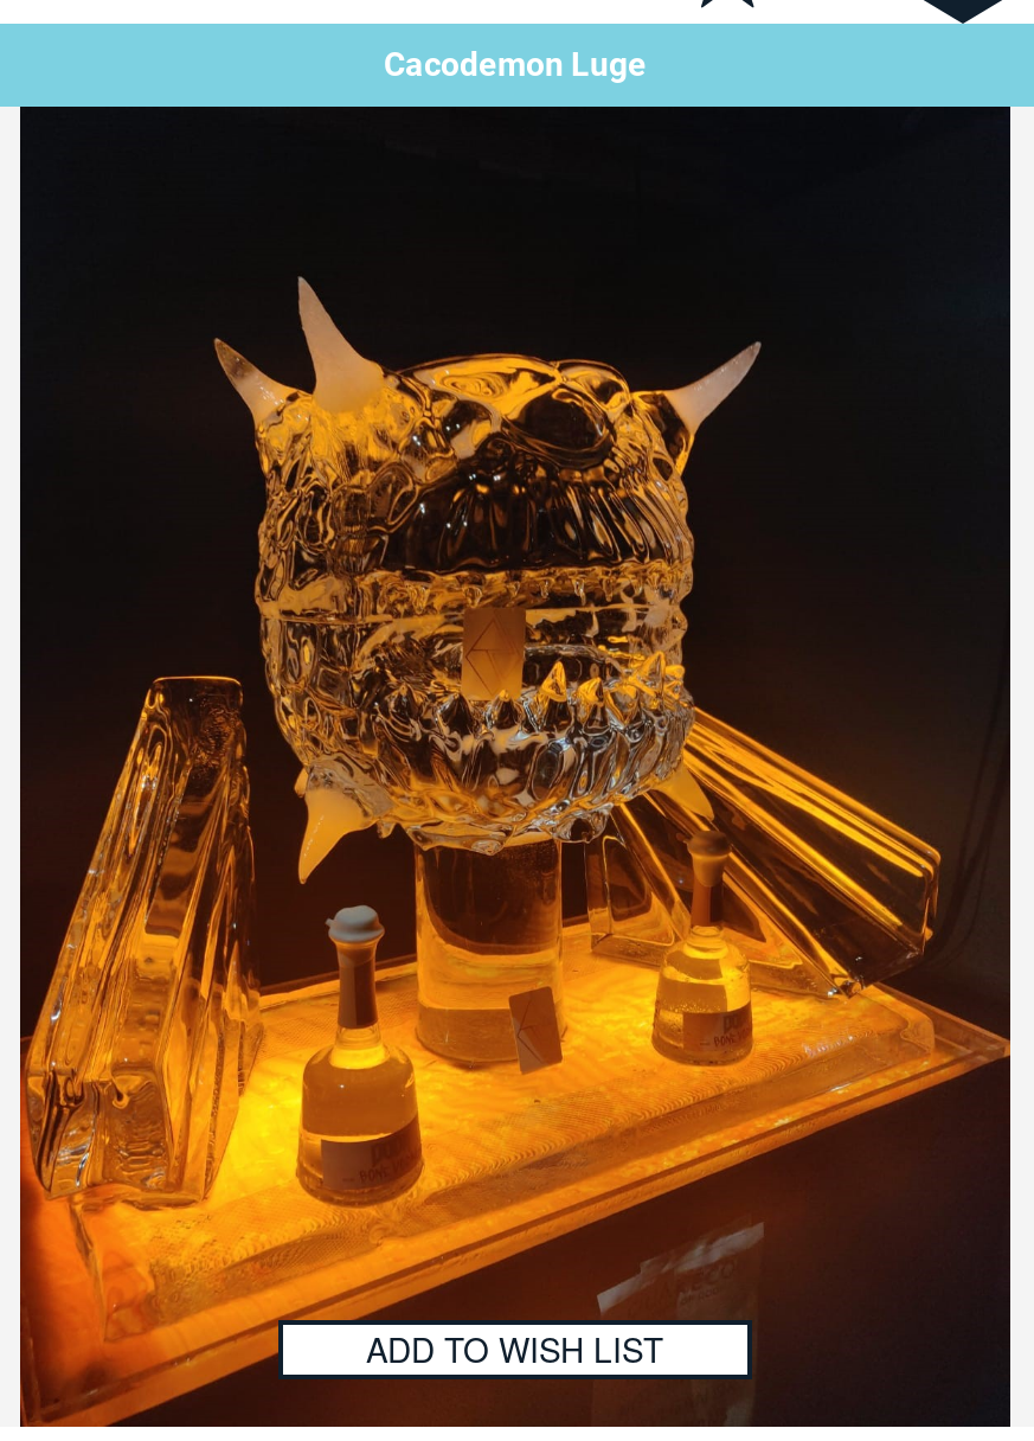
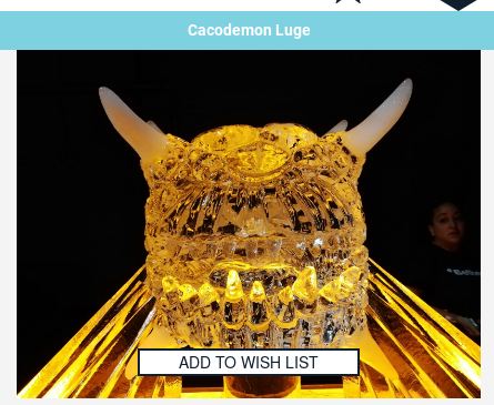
[18,171,1013,1429] [image] -> [16,79,482,399] [image]

